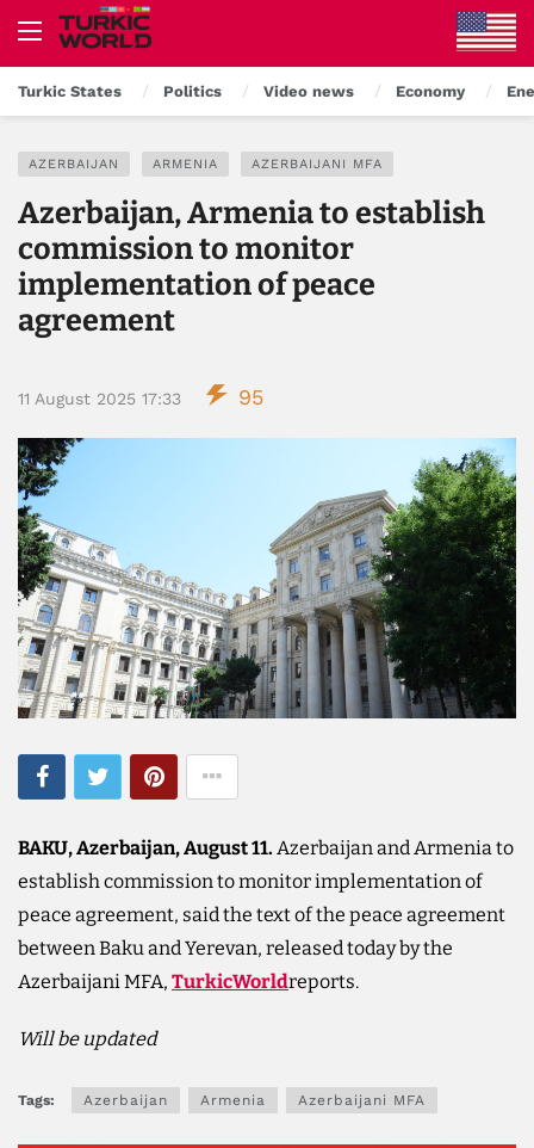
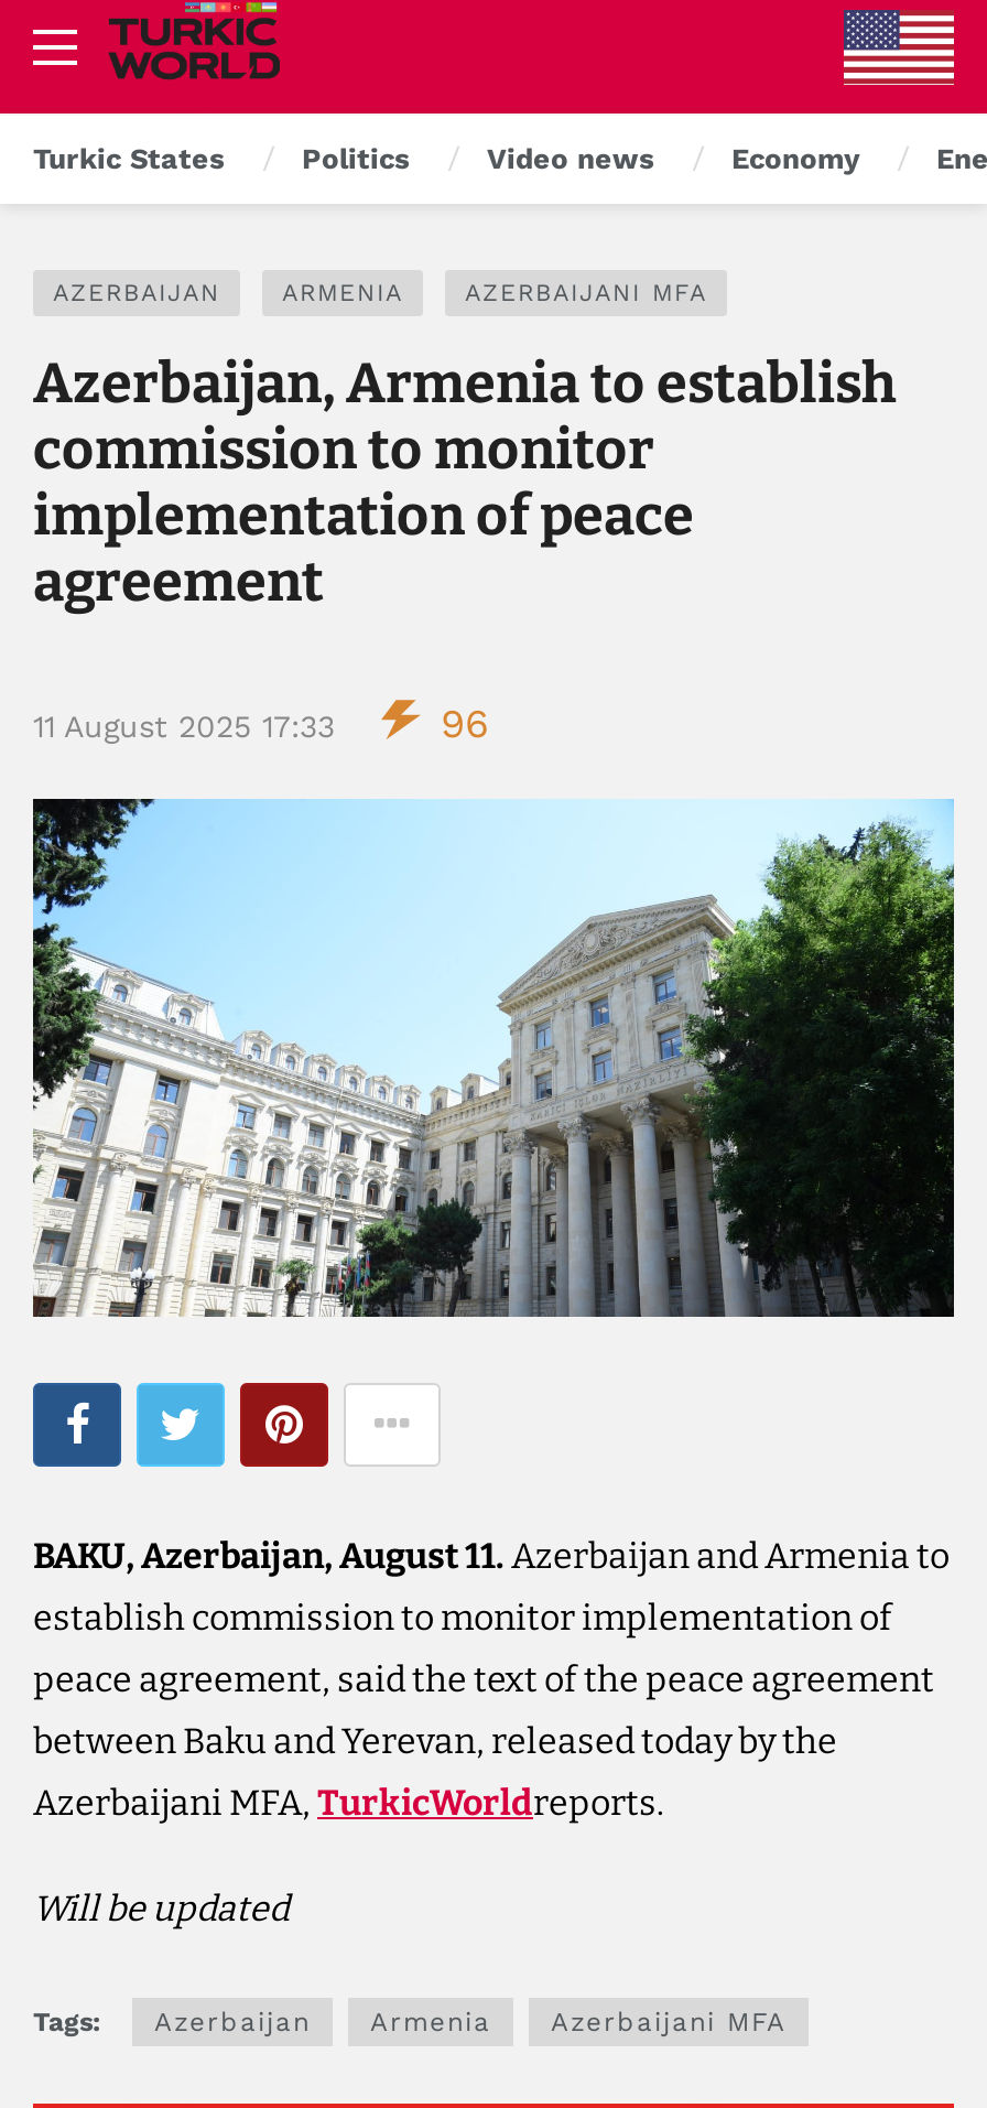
[238,384,263,409] 95 -> [441,700,489,746] 96

